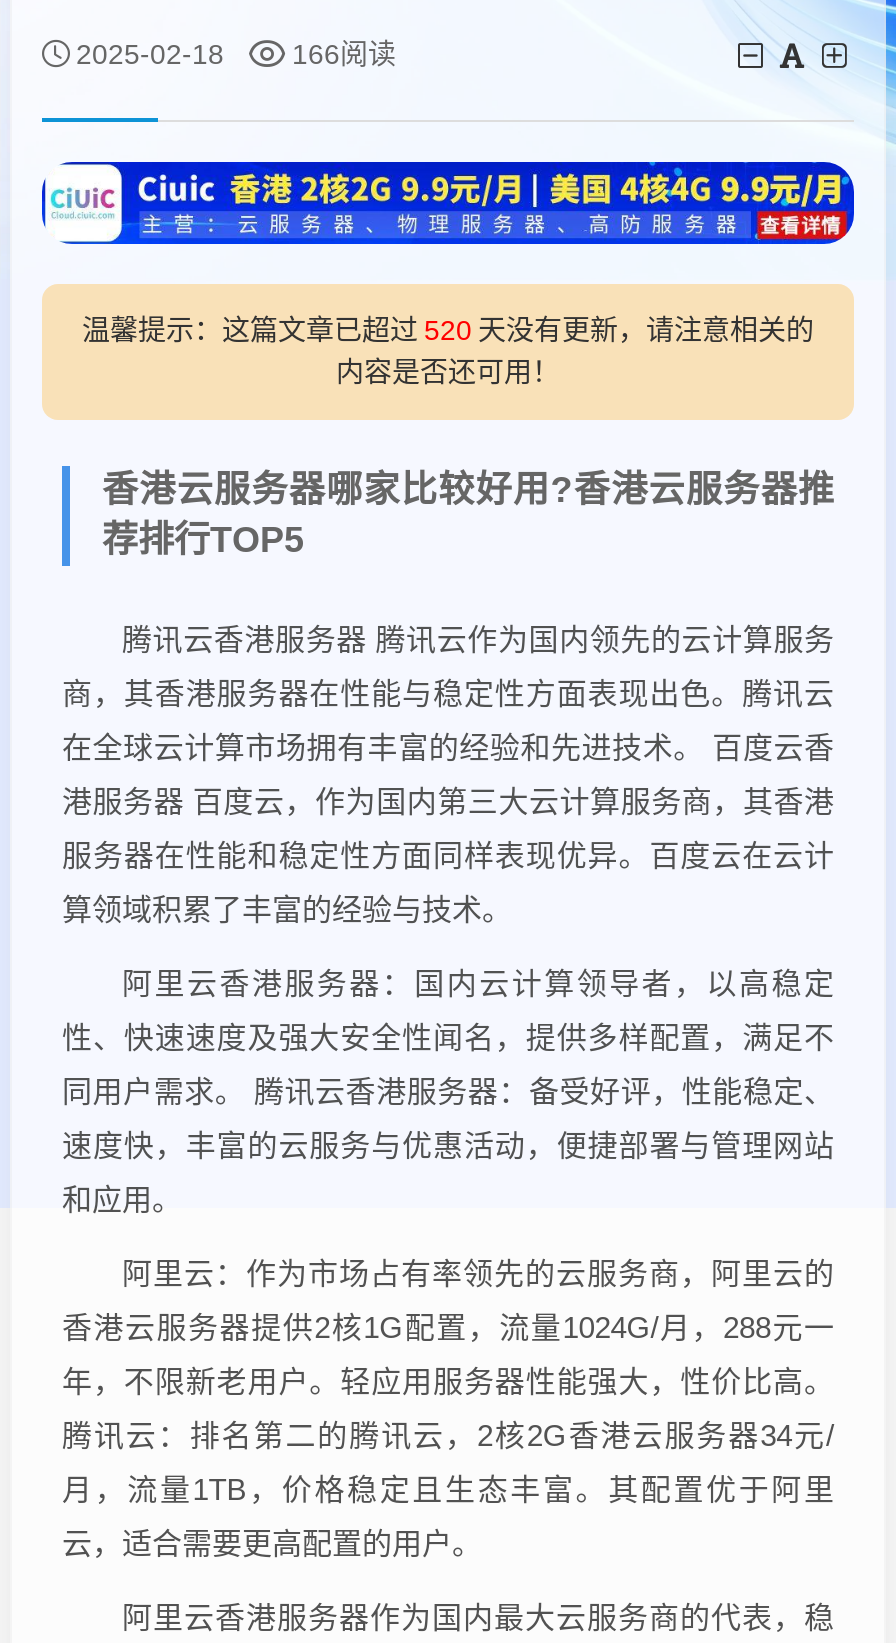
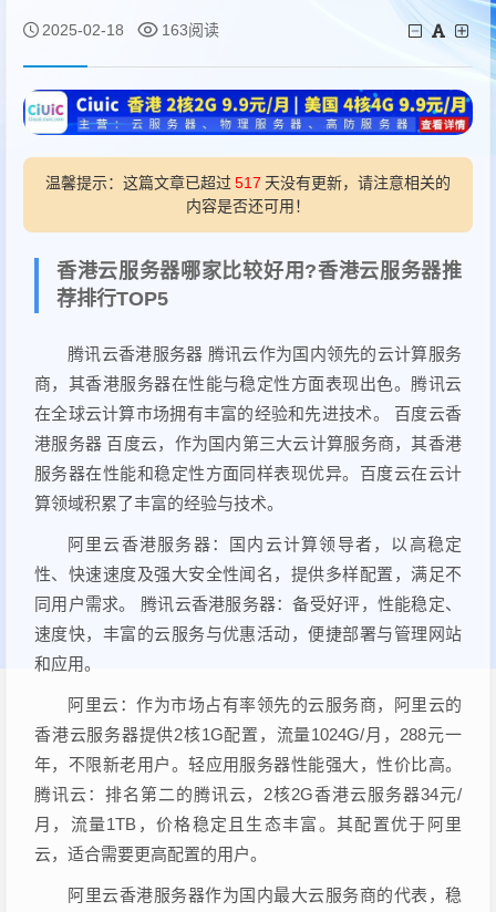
[292,38,396,70] 166阅读 -> [162,21,219,39] 163阅读
[82,313,814,345] 温馨提示：这篇文章已超过 520 天没有更新，请注意相关的 -> [45,173,451,191] 温馨提示：这篇文章已超过 517 天没有更新，请注意相关的

